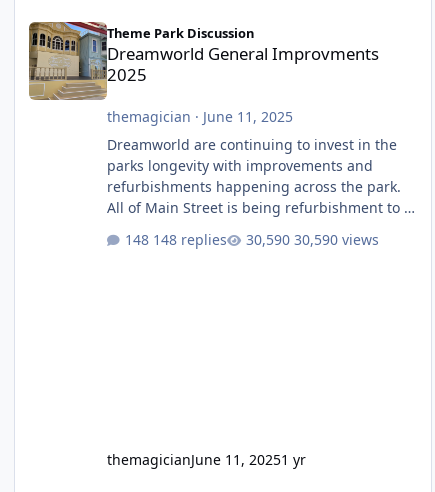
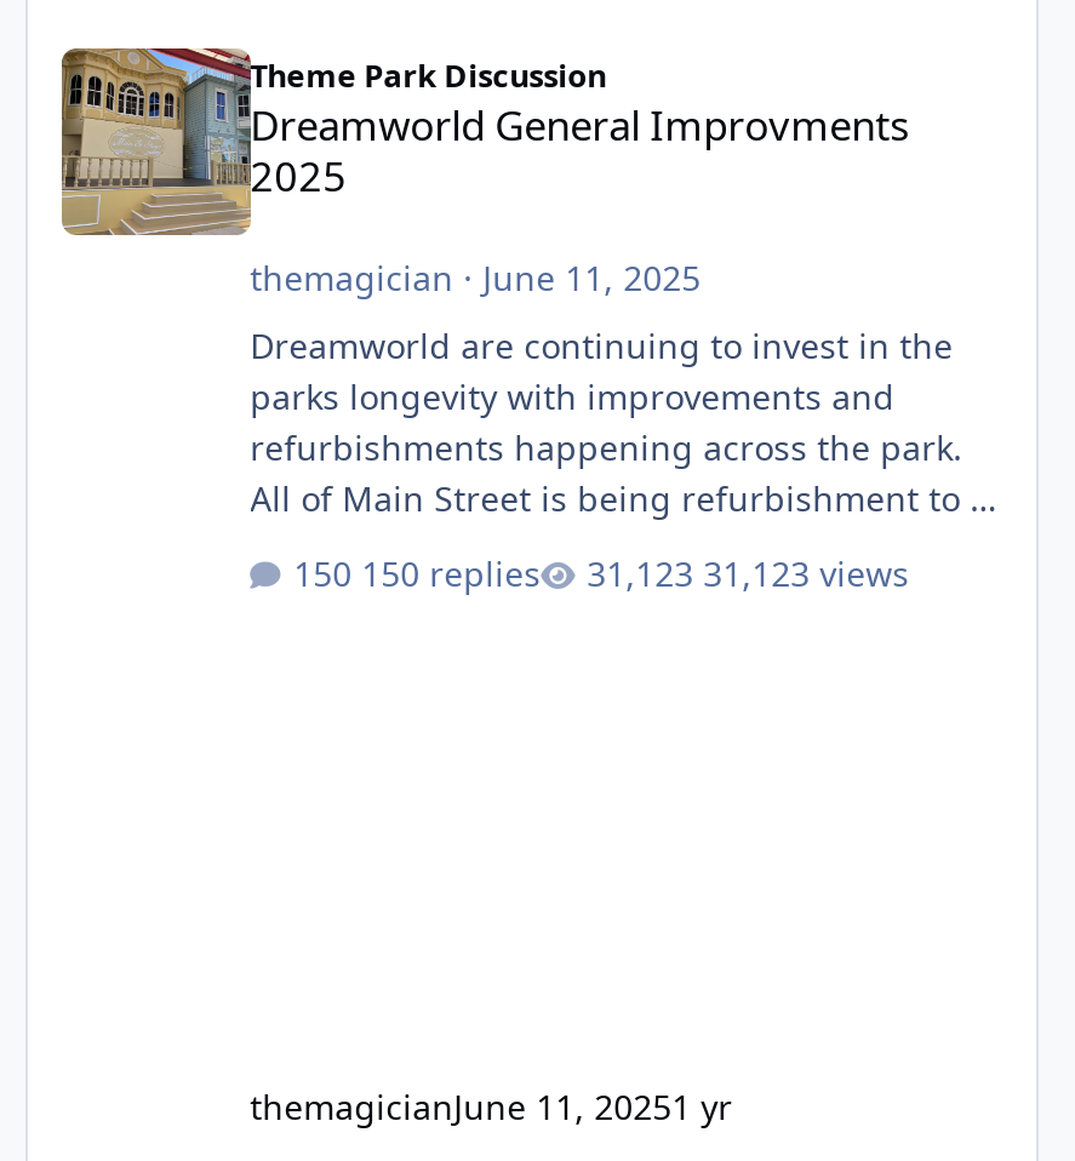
[153,230,227,249] 148 replies -> [361,551,541,597] 150 replies
[294,230,379,249] 30,590 views -> [703,551,909,597] 31,123 views

